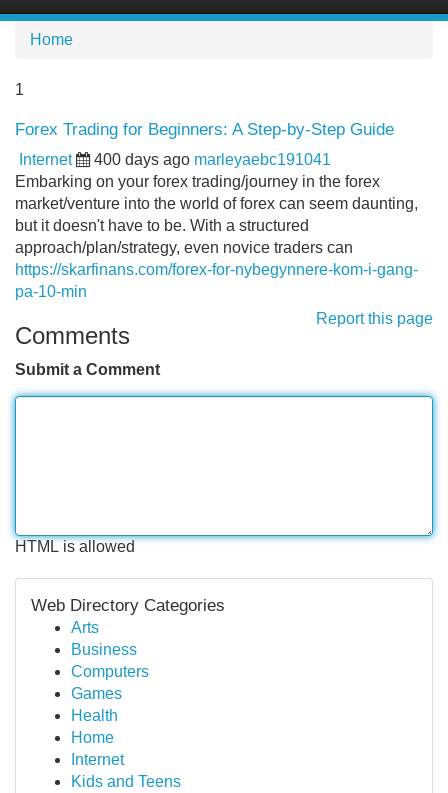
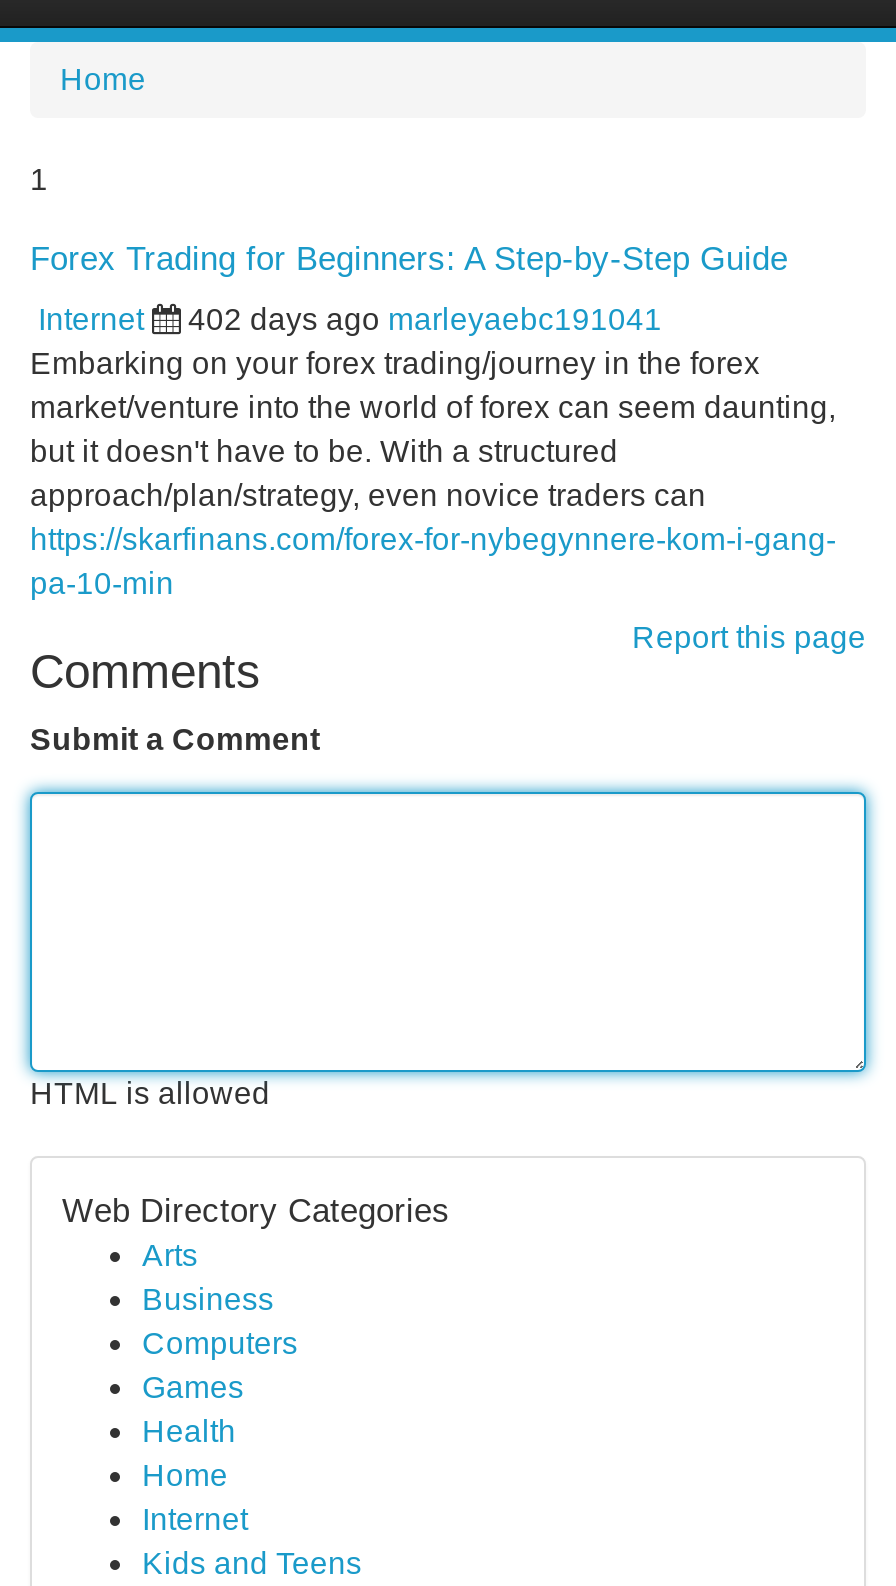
[94,151,331,168] 400 days ago marleyaebc191041 -> [188,302,662,336] 402 days ago marleyaebc191041

